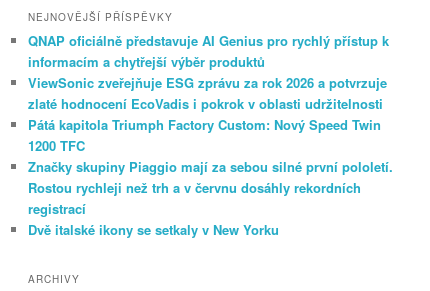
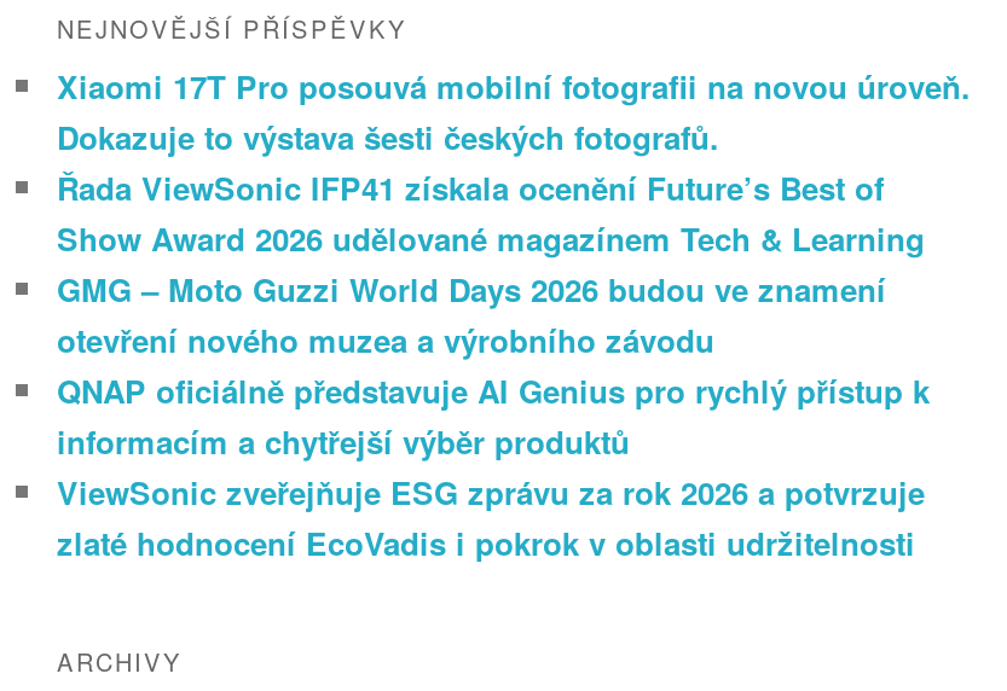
none -> [57,63,971,363] Xiaomi 17T Pro posouvá mobilní fotografii na novou úroveň. | Dokazuje to výstava šesti českých fotografů. | Řada ViewSonic IFP41 získala ocenění Future’s Best of | Show Award 2026 udělované magazínem Tech & Learning | GMG – Moto Guzzi World Days 2026 budou ve znamení | otevření nového muzea a výrobního závodu
moved [28,31,389,113] -> [57,367,930,566]: QNAP oficiálně představuje AI Genius pro rychlý přístup k | informacím a chytřejší výběr produktů | ViewSonic zveřejňuje ESG zprávu za rok 2026 a potvrzuje | zlaté hodnocení EcoVadis i pokrok v oblasti udržitelnosti
[28,115,393,239] Pátá kapitola Triumph Factory Custom: Nový Speed Twin | 1200 TFC | Značky skupiny Piaggio mají za sebou silné první pololetí. | Rostou rychleji než trh a v červnu dosáhly rekordních | registrací | Dvě italské ikony se setkaly v New Yorku -> none

